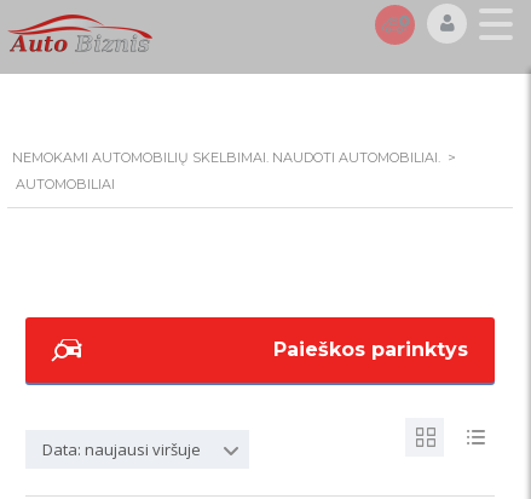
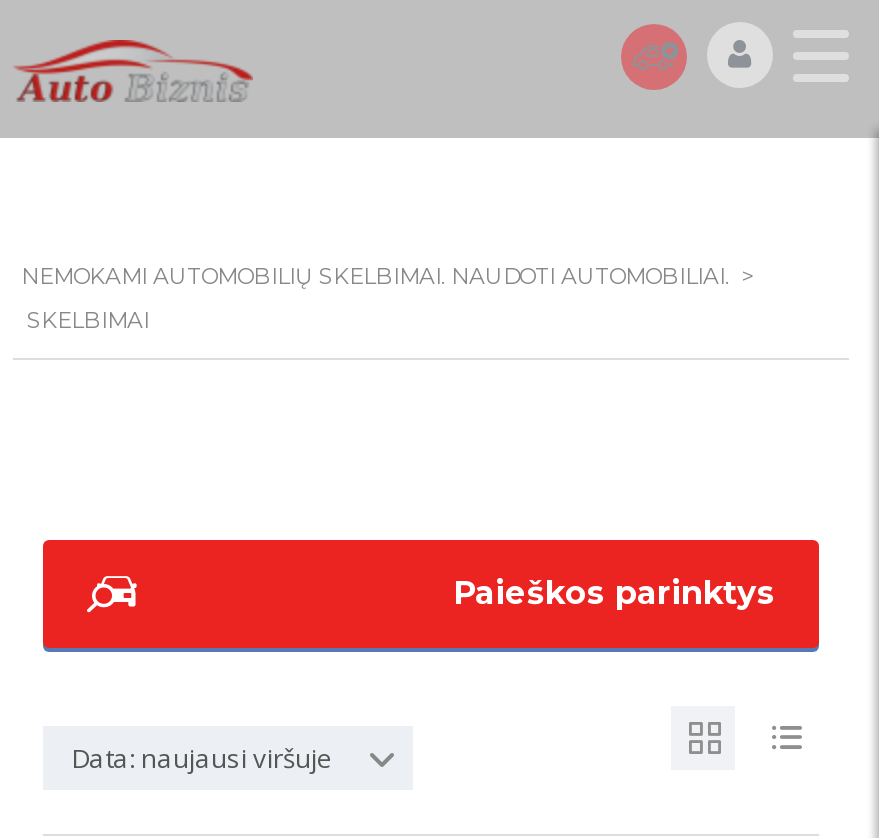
[16,176,115,193] AUTOMOBILIAI -> [27,306,149,334] SKELBIMAI

